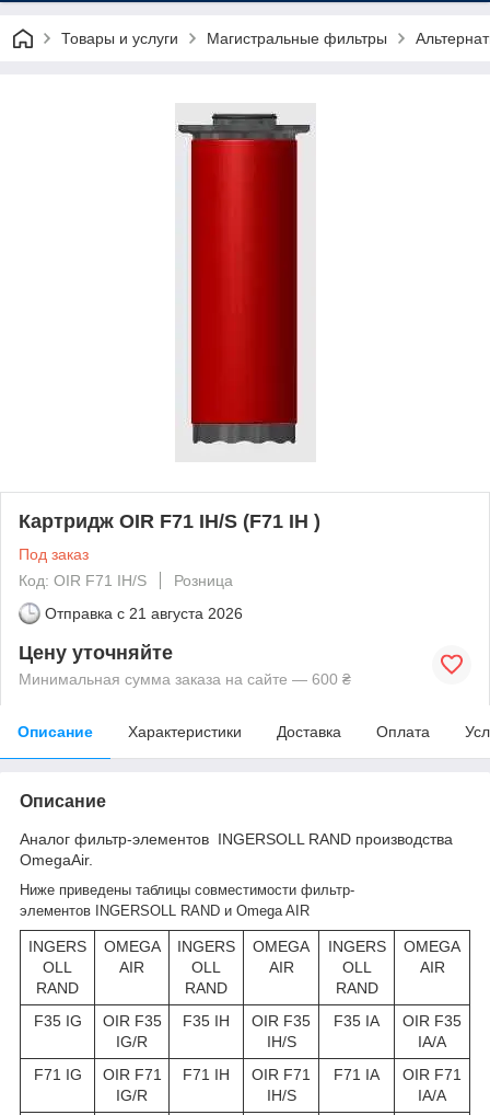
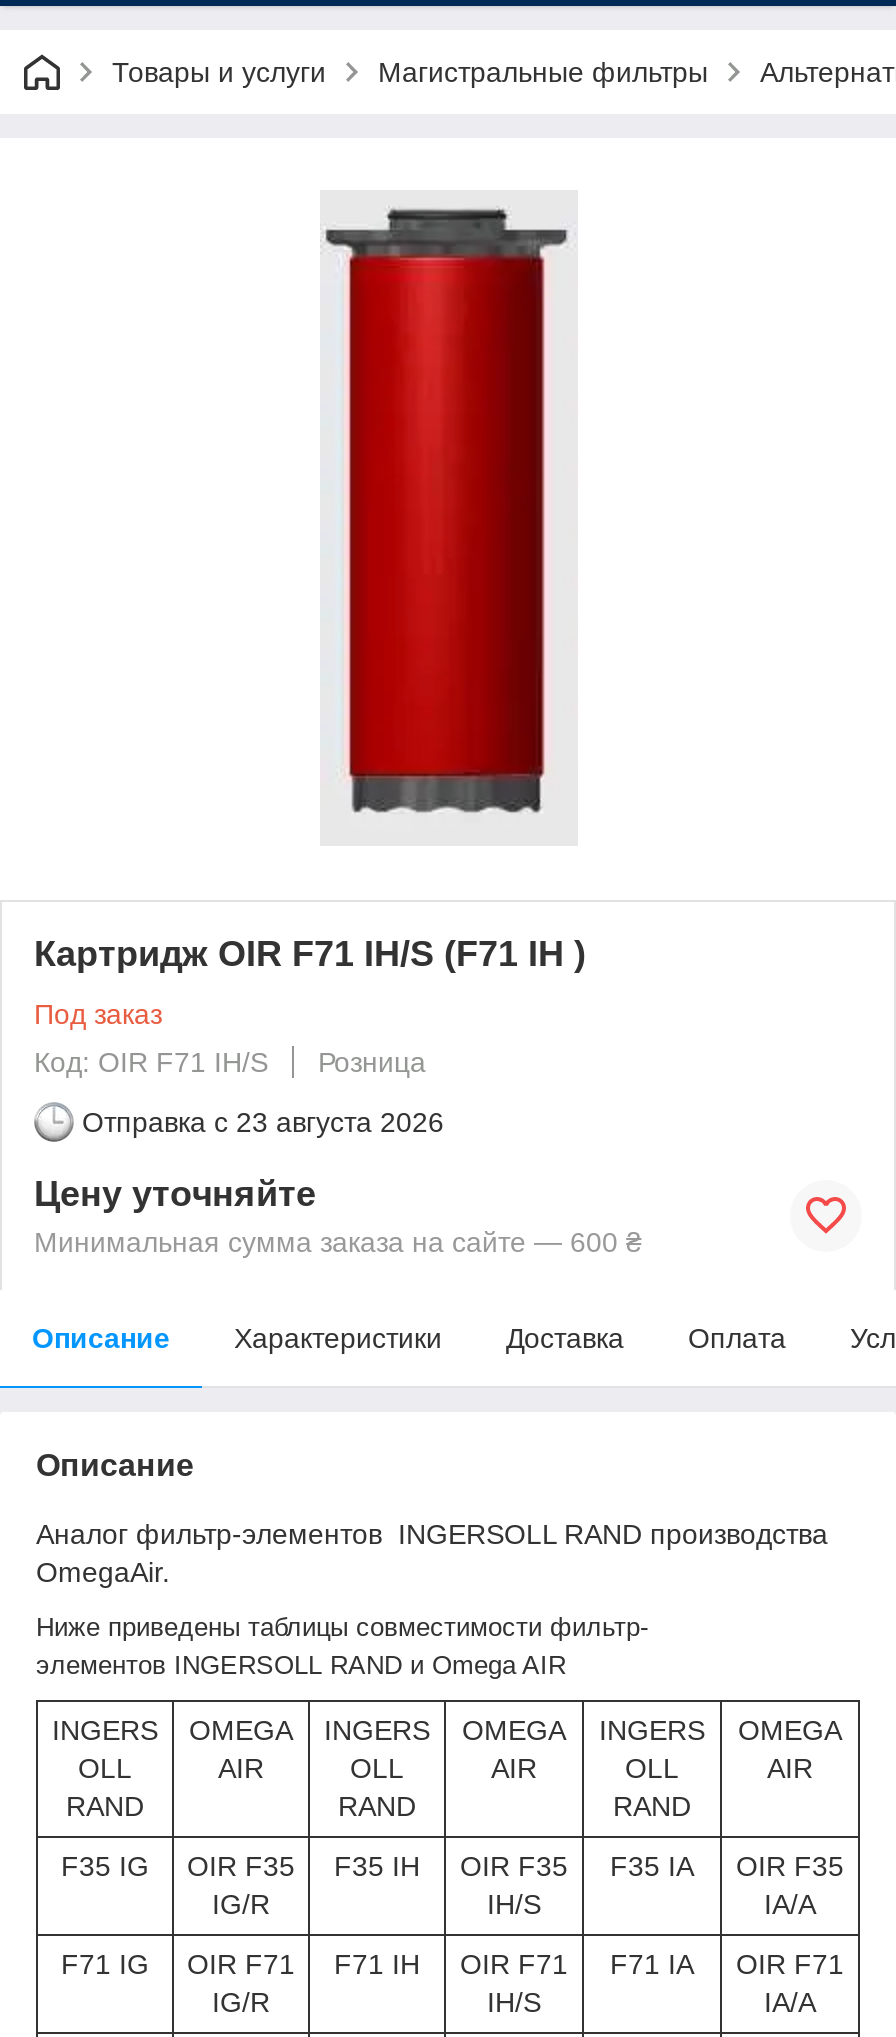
[45,604,243,622] Отправка с 21 августа 2026 -> [82,1106,444,1138] Отправка с 23 августа 2026

